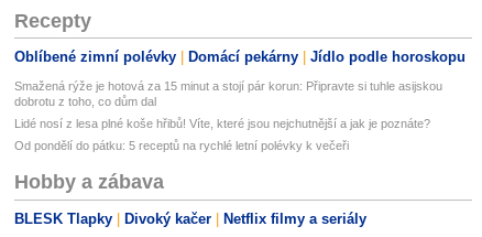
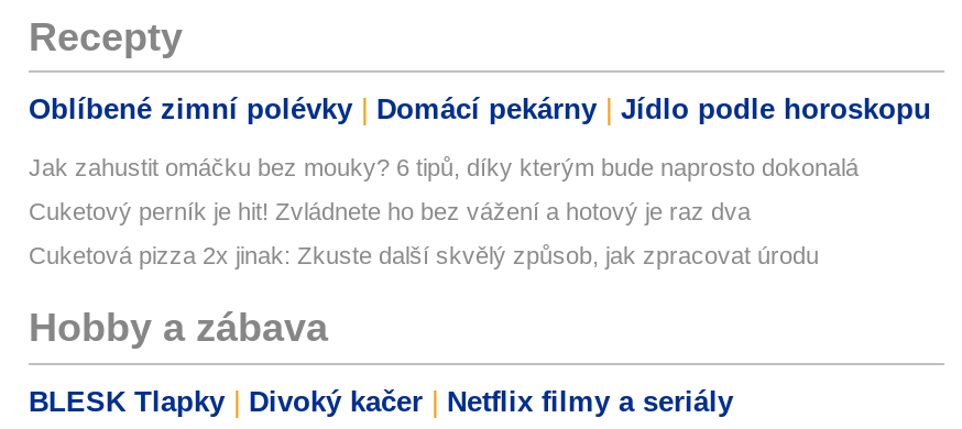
[14,80,442,108] Smažená rýže je hotová za 15 minut a stojí pár korun: Připravte si tuhle asijskou | dobrotu z toho, co dům dal -> [29,155,859,181] Jak zahustit omáčku bez mouky? 6 tipů, díky kterým bude naprosto dokonalá
[14,117,430,131] Lidé nosí z lesa plné koše hřibů! Víte, které jsou nejchutnější a jak je poznáte? -> [29,199,751,225] Cuketový perník je hit! Zvládnete ho bez vážení a hotový je raz dva
[14,139,349,153] Od pondělí do pátku: 5 receptů na rychlé letní polévky k večeři -> [29,243,819,269] Cuketová pizza 2x jinak: Zkuste další skvělý způsob, jak zpracovat úrodu

